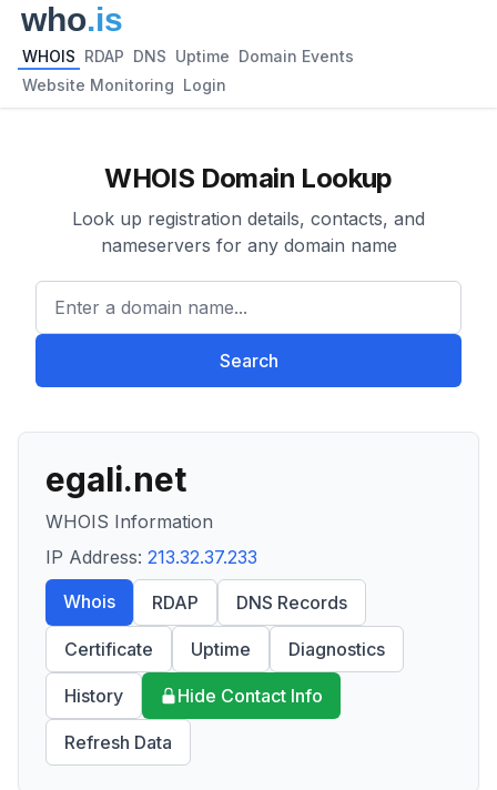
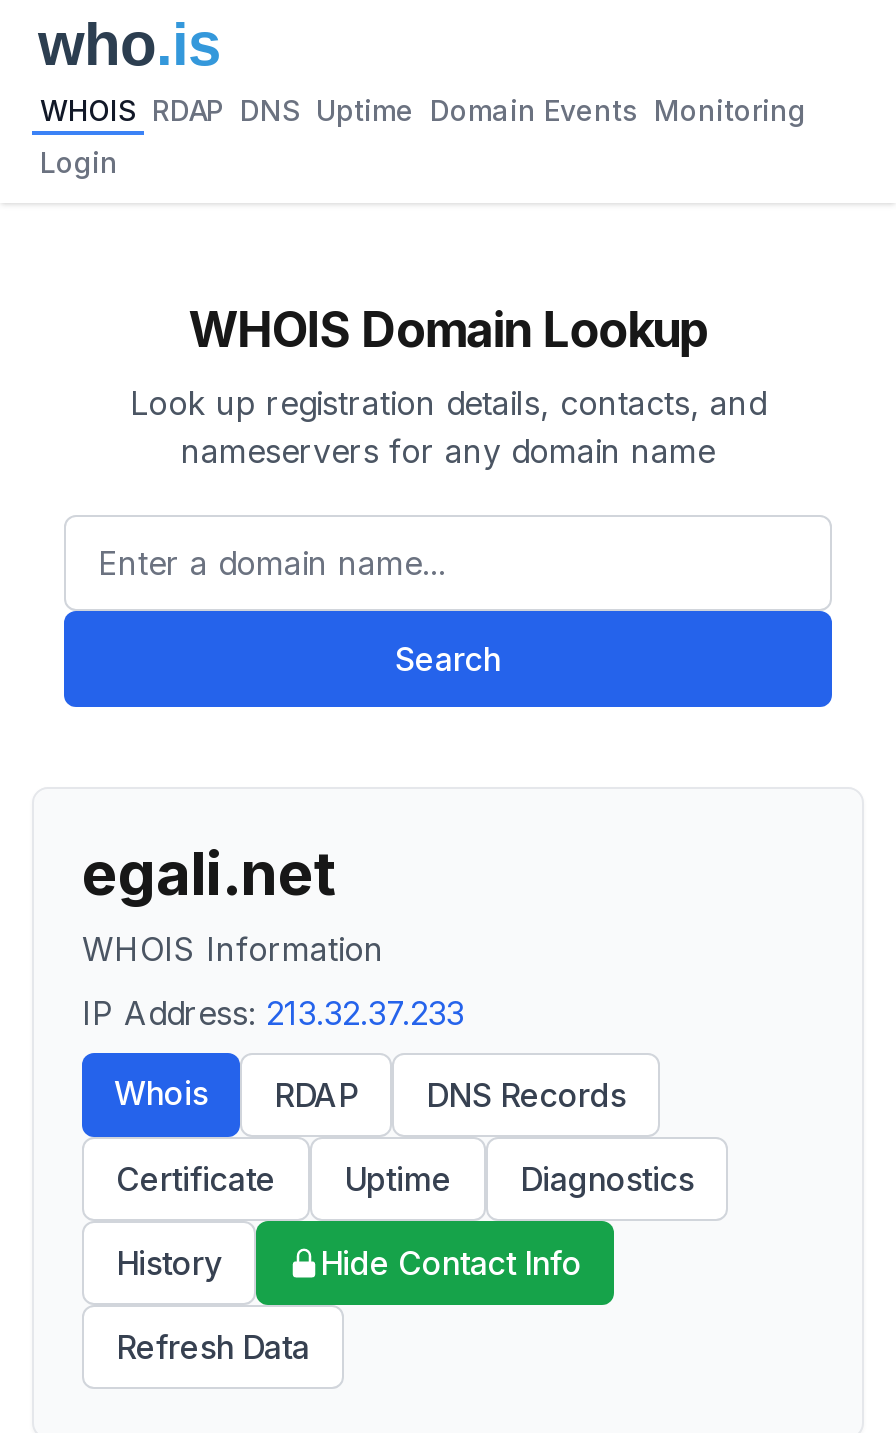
[22,47,354,65] WHOIS RDAP DNS Uptime Domain Events -> [40,93,806,127] WHOIS RDAP DNS Uptime Domain Events Monitoring
[22,75,226,94] Website Monitoring Login -> [40,145,118,179] Login

